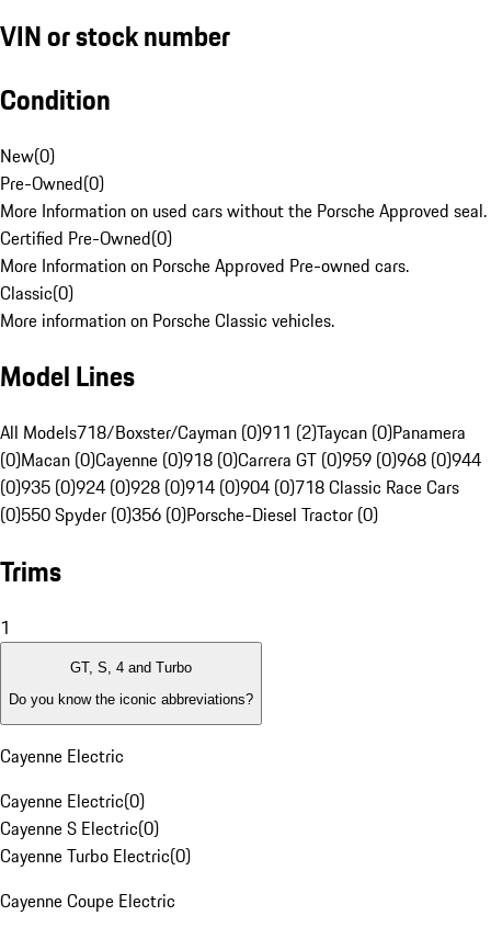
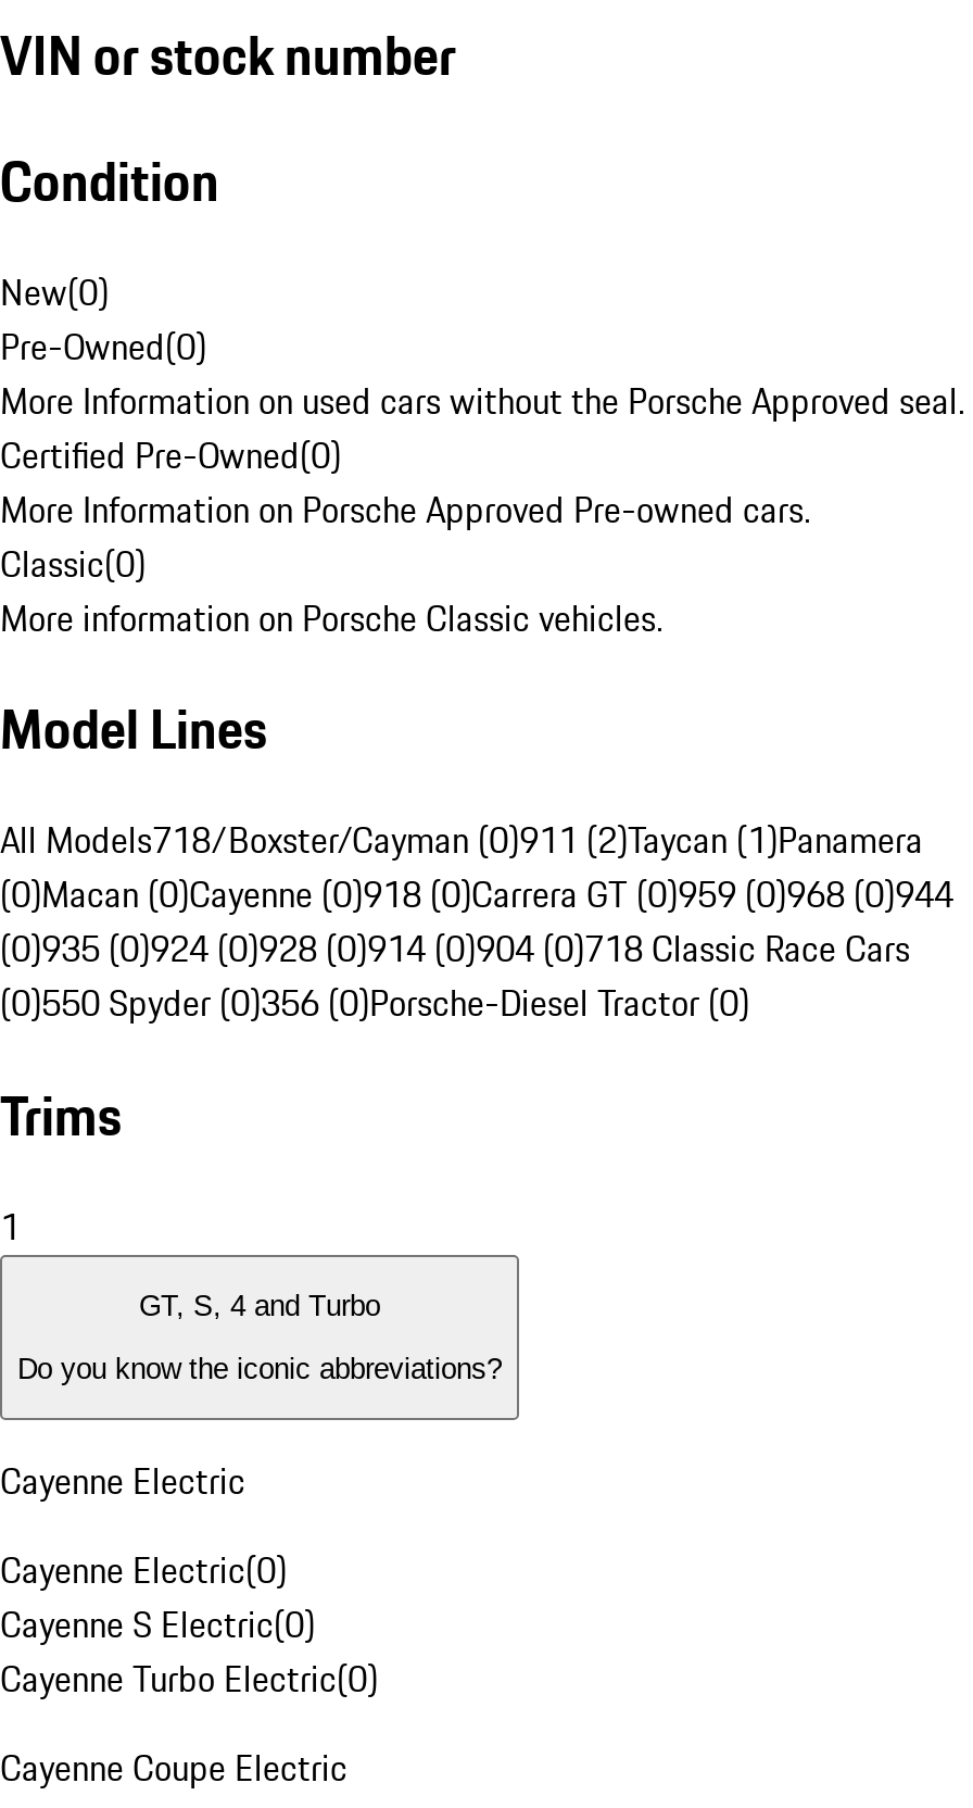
[0,419,466,446] All Models718/Boxster/Cayman (0)911 (2)Taycan (0)Panamera -> [0,814,923,867] All Models718/Boxster/Cayman (0)911 (2)Taycan (1)Panamera

